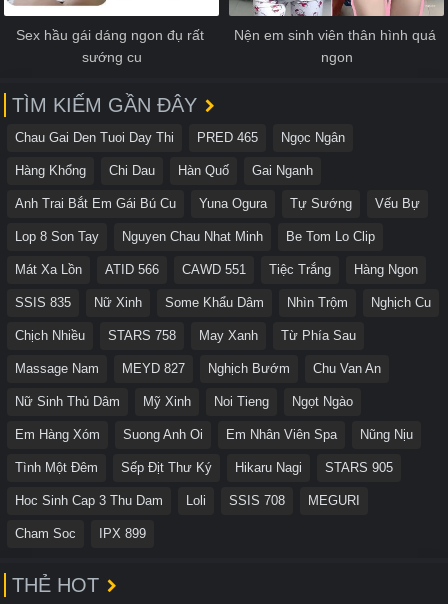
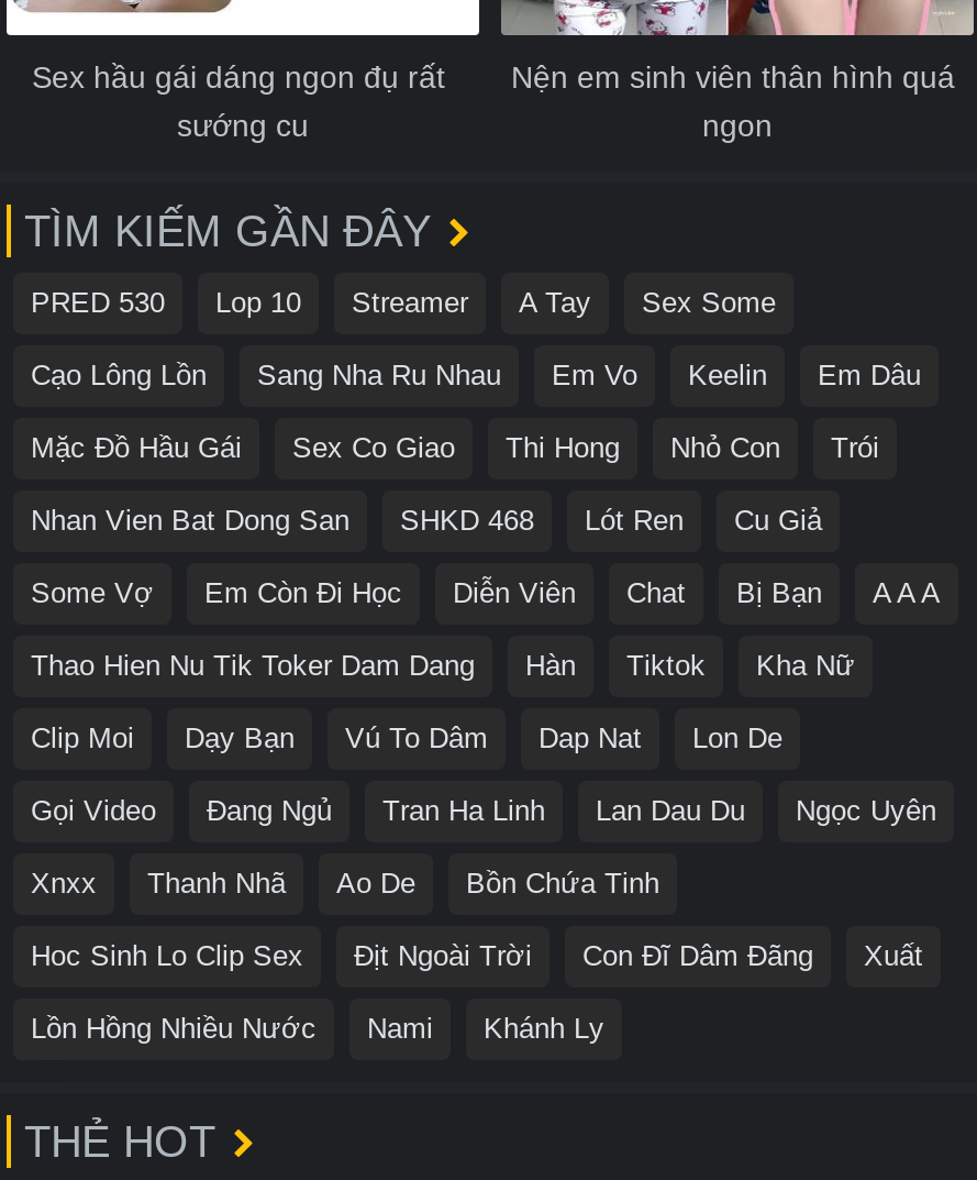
[15,130,431,541] Chau Gai Den Tuoi Day Thi | PRED 465 | Ngọc Ngân | Hàng Khổng | Chi Dau | Hàn Quố | Gai Nganh | Anh Trai Bắt Em Gái Bú Cu | Yuna Ogura | Tự Sướng | Vếu Bự | Lop 8 Son Tay | Nguyen Chau Nhat Minh | Be Tom Lo Clip | Mát Xa Lồn | ATID 566 | CAWD 551 | Tiệc Trắng | Hàng Ngon | SSIS 835 | Nữ Xinh | Some Khẩu Dâm | Nhìn Trộm | Nghịch Cu | Chịch Nhiều | STARS 758 | May Xanh | Từ Phía Sau | Massage Nam | MEYD 827 | Nghịch Bướm | Chu Van An | Nữ Sinh Thủ Dâm | Mỹ Xinh | Noi Tieng | Ngọt Ngào | Em Hàng Xóm | Suong Anh Oi | Em Nhân Viên Spa | Nũng Nịu | Tình Một Đêm | Sếp Địt Thư Ký | Hikaru Nagi | STARS 905 | Hoc Sinh Cap 3 Thu Dam | Loli | SSIS 708 | MEGURI | Cham Soc | IPX 899 -> [31,286,941,1045] PRED 530 | Lop 10 | Streamer | A Tay | Sex Some | Cạo Lông Lồn | Sang Nha Ru Nhau | Em Vo | Keelin | Em Dâu | Mặc Đồ Hầu Gái | Sex Co Giao | Thi Hong | Nhỏ Con | Trói | Nhan Vien Bat Dong San | SHKD 468 | Lót Ren | Cu Giả | Some Vợ | Em Còn Đi Học | Diễn Viên | Chat | Bị Bạn | A A A | Thao Hien Nu Tik Toker Dam Dang | Hàn | Tiktok | Kha Nữ | Clip Moi | Dạy Bạn | Vú To Dâm | Dap Nat | Lon De | Gọi Video | Đang Ngủ | Tran Ha Linh | Lan Dau Du | Ngọc Uyên | Xnxx | Thanh Nhã | Ao De | Bồn Chứa Tinh | Hoc Sinh Lo Clip Sex | Địt Ngoài Trời | Con Đĩ Dâm Đãng | Xuất | Lồn Hồng Nhiều Nước | Nami | Khánh Ly

